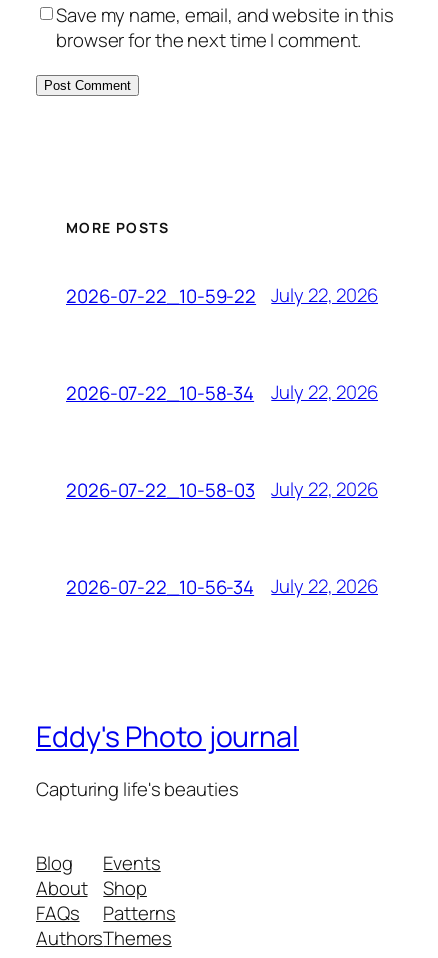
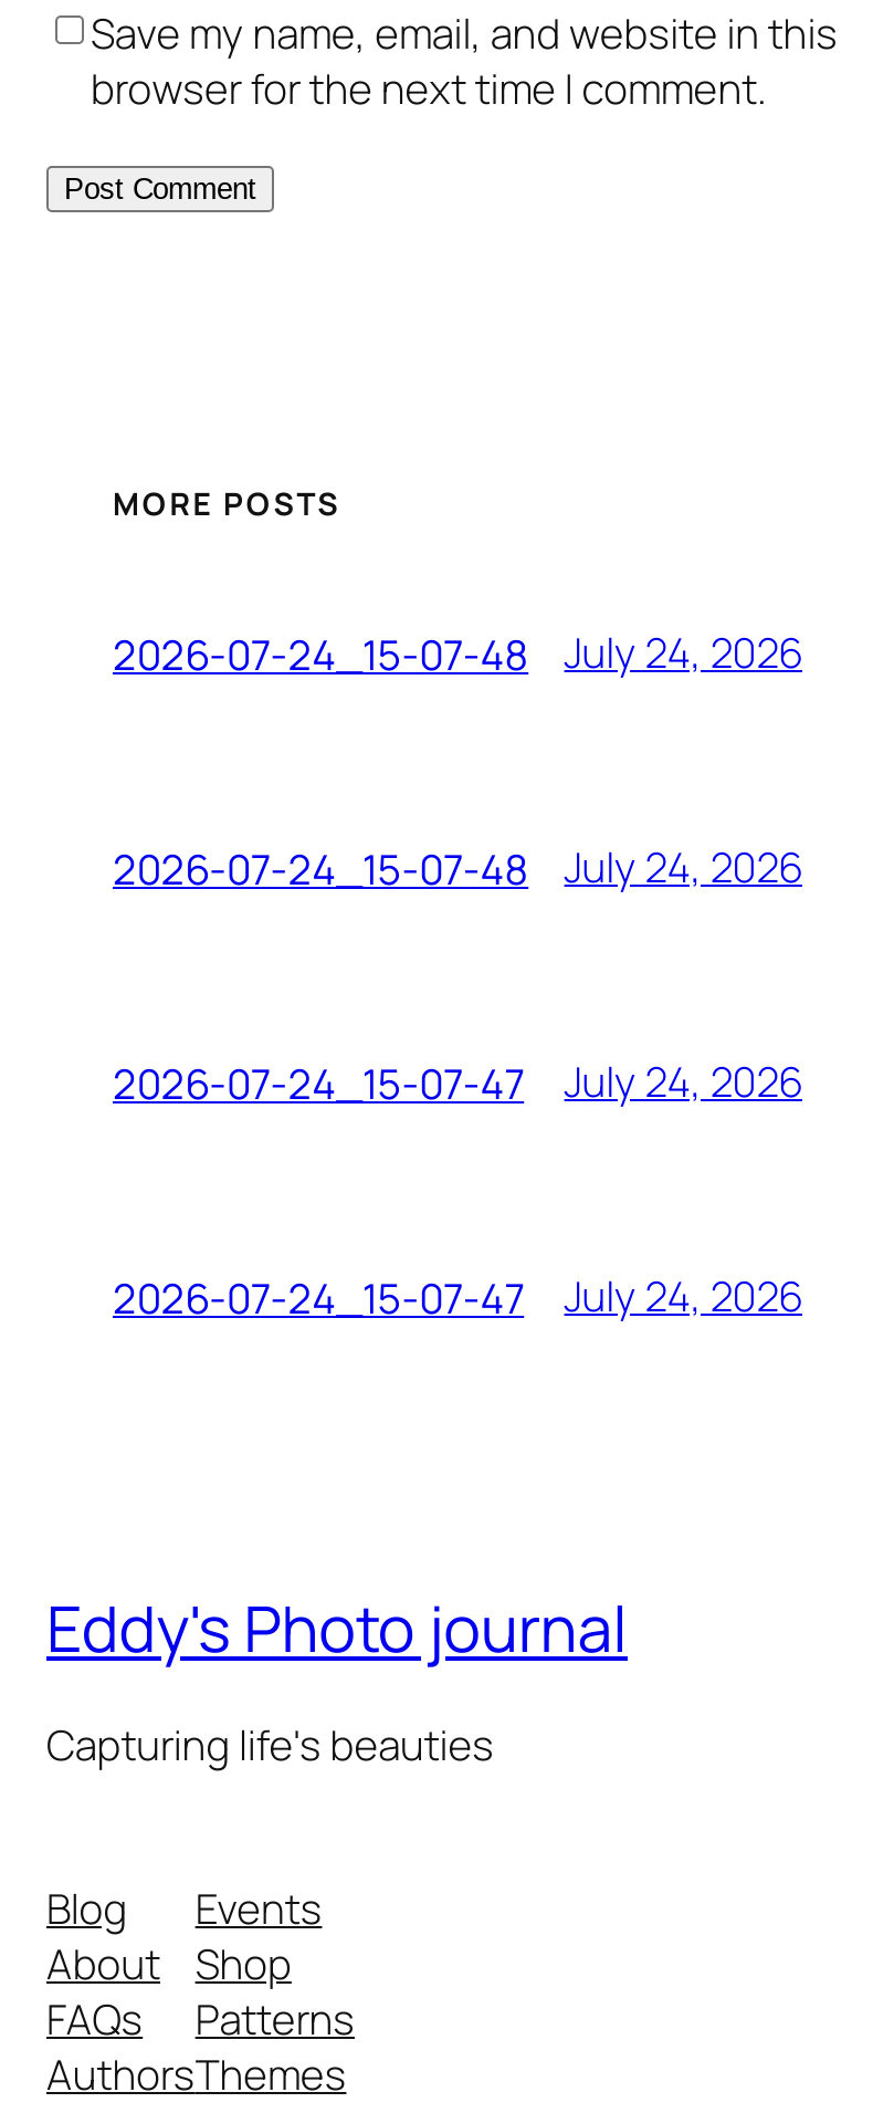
[66,282,378,308] 2026-07-22_10-59-22 July 22, 2026 -> [113,624,802,682] 2026-07-24_15-07-48 | July 24, 2026
[66,379,378,405] 2026-07-22_10-58-34 | July 22, 2026 -> [113,838,802,897] 2026-07-24_15-07-48 | July 24, 2026
[66,476,378,502] 2026-07-22_10-58-03 | July 22, 2026 -> [113,1053,802,1111] 2026-07-24_15-07-47 | July 24, 2026
[66,573,378,599] 2026-07-22_10-56-34 | July 22, 2026 -> [113,1267,802,1326] 2026-07-24_15-07-47 | July 24, 2026

